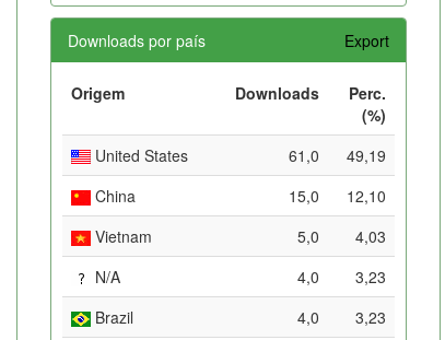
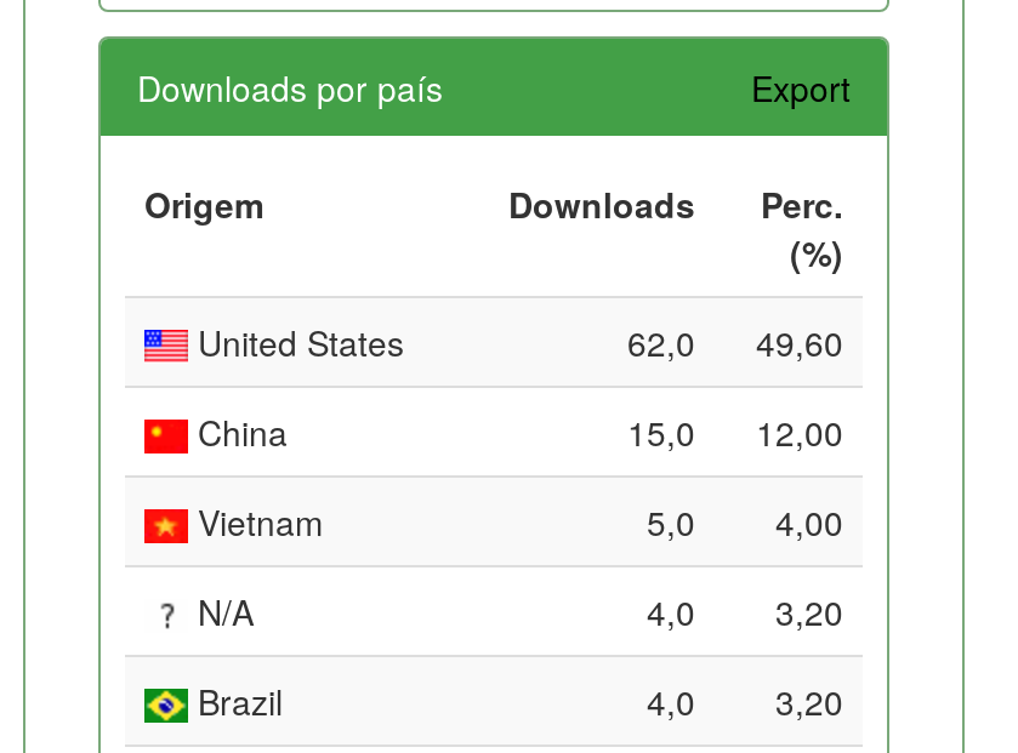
[289,144,319,166] 61,0 -> [627,316,695,365] 62,0
[347,144,386,166] 49,19 -> [756,316,843,365] 49,60
[289,184,386,206] 15,0 12,10 -> [627,406,843,455] 15,0 12,00
[297,225,386,247] 5,0 4,03 -> [647,496,843,544] 5,0 4,00
[297,265,386,287] 4,0 3,23 -> [647,586,843,634] 4,0 3,20
[297,306,386,327] 4,0 3,23 -> [647,675,843,724] 4,0 3,20

